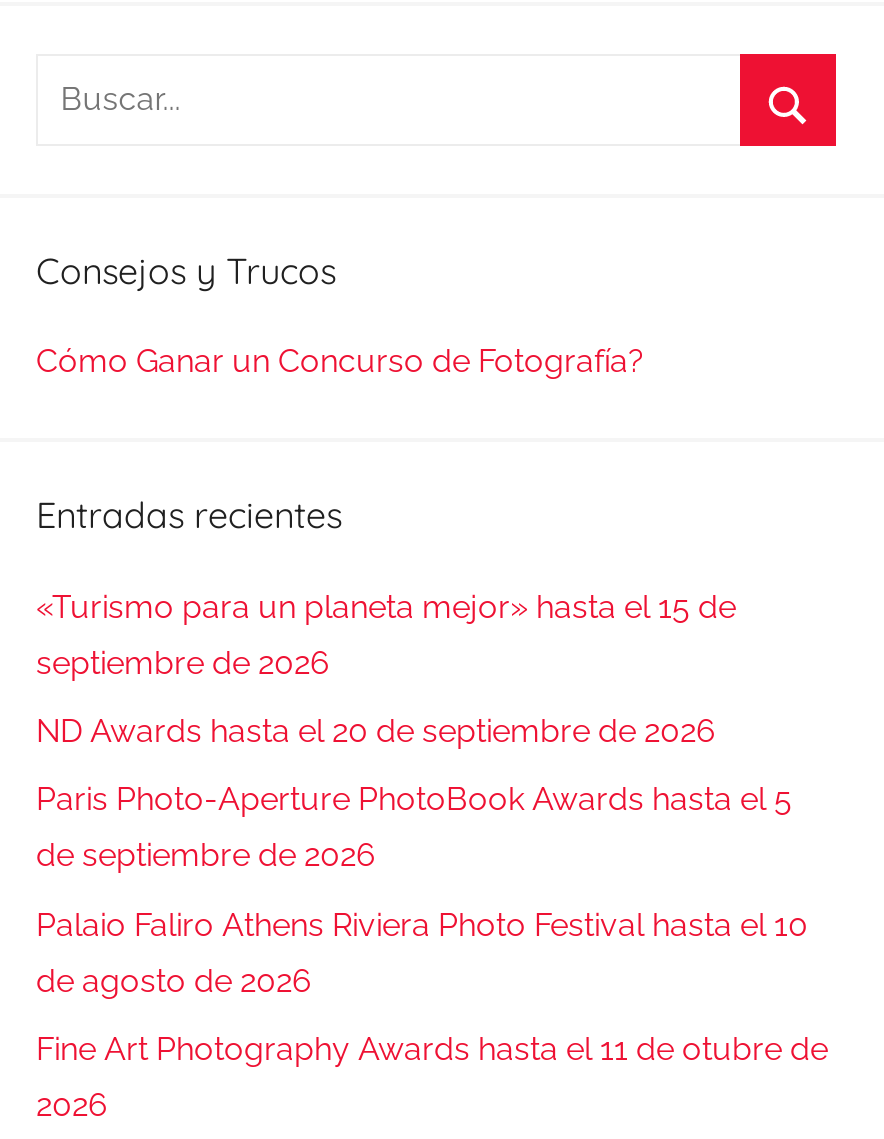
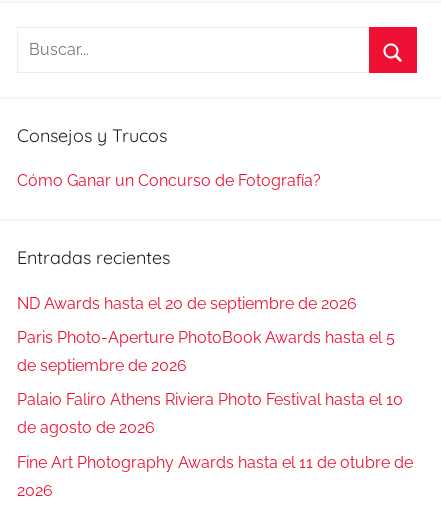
[36,587,736,681] «Turismo para un planeta mejor» hasta el 15 de | septiembre de 2026 -> none

